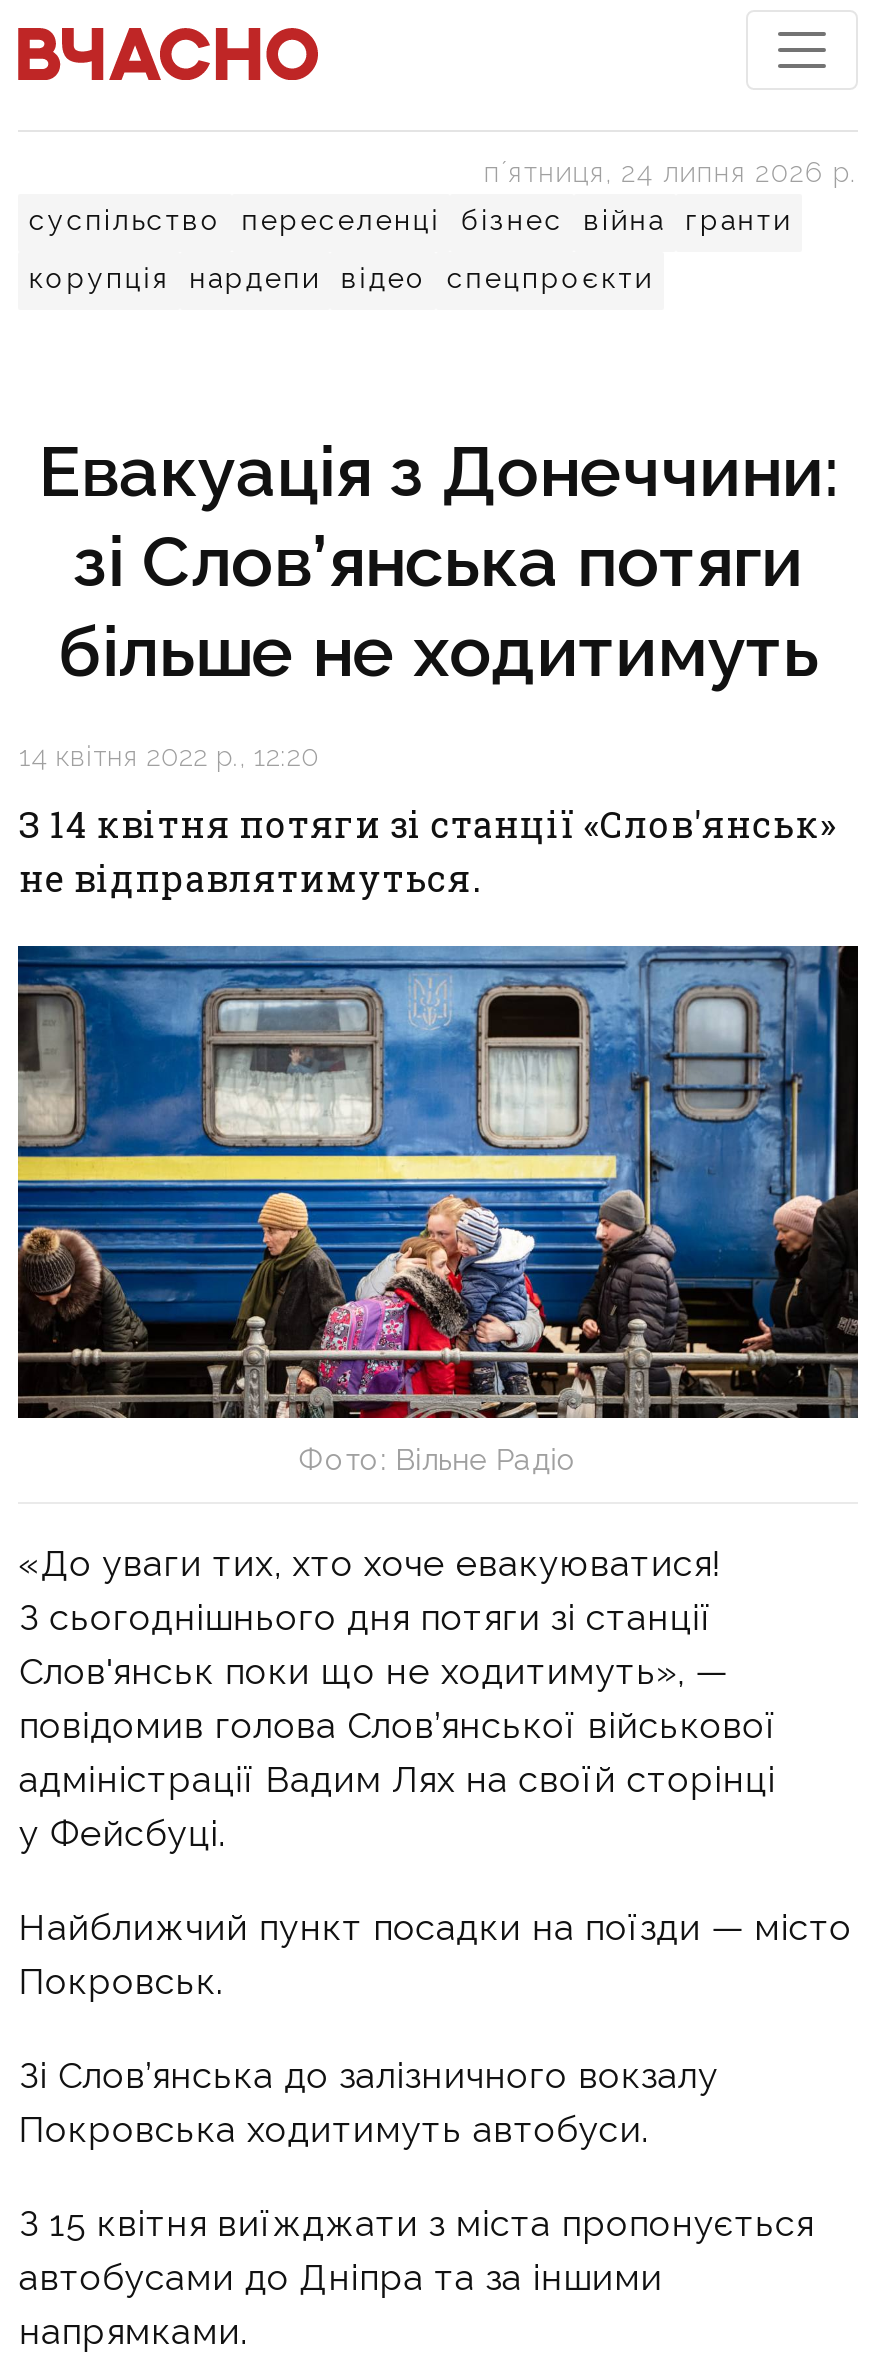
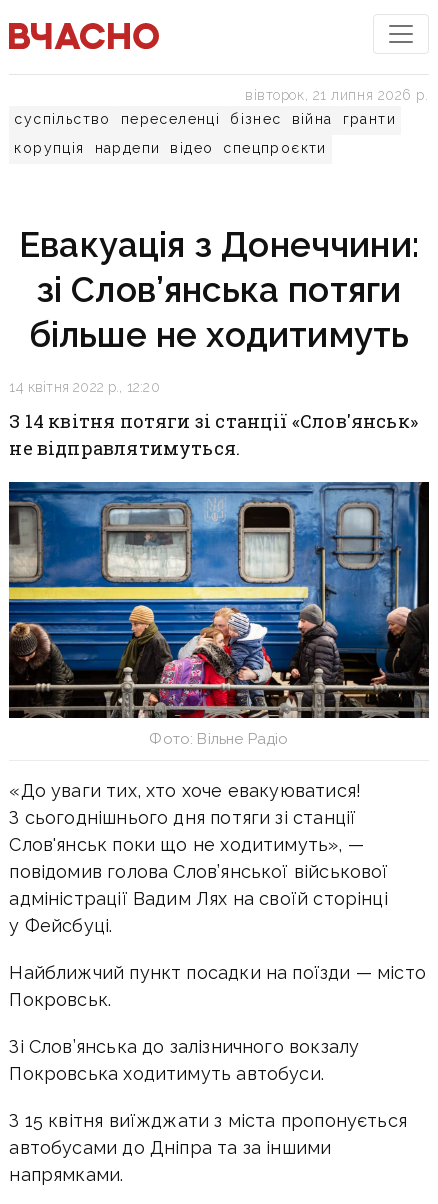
[484,156,857,188] пʼятниця, 24 липня 2026 р. -> [245,87,429,103] вівторок, 21 липня 2026 р.

